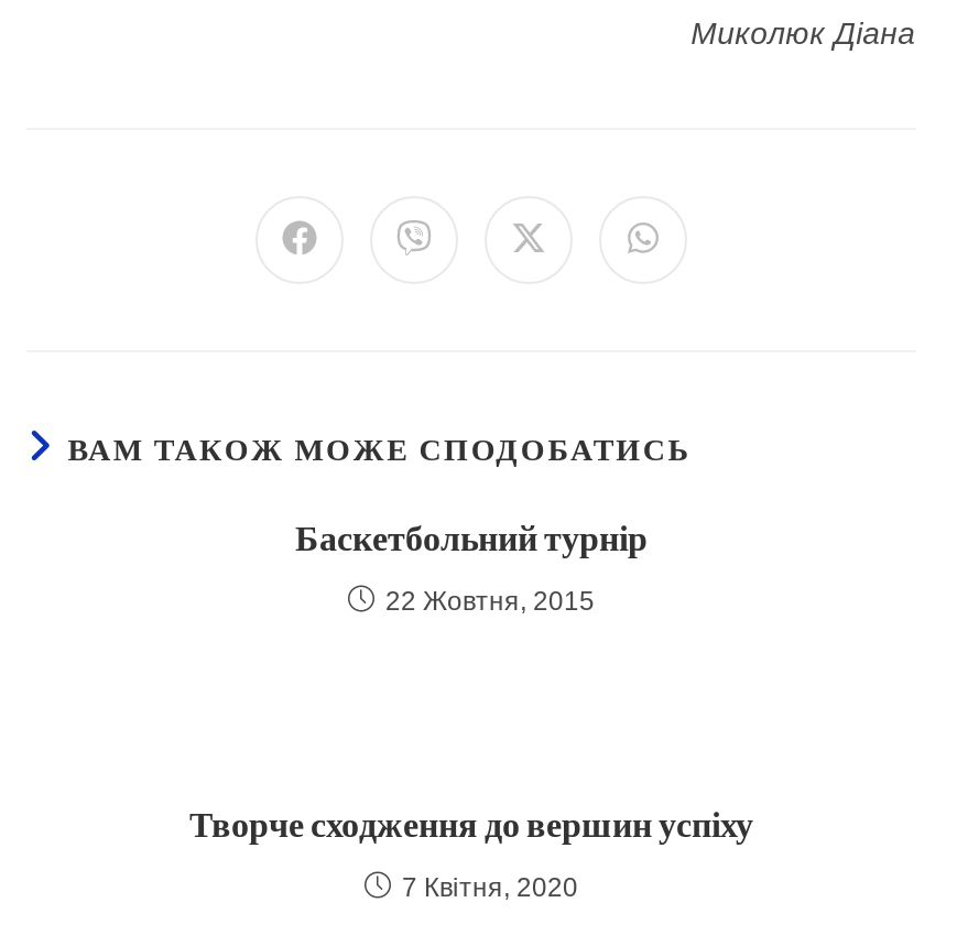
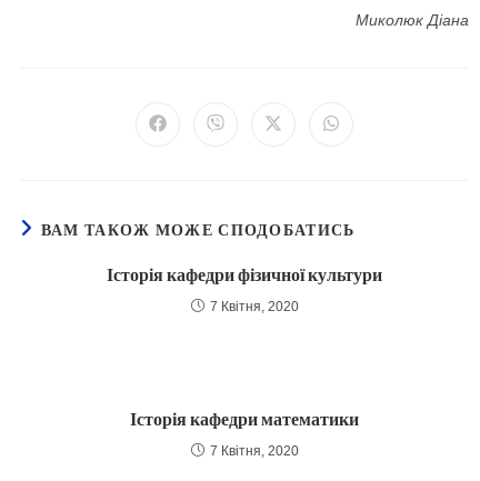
[295,520,648,562] Баскетбольний турнір -> [107,265,382,287] Історія кафедри фізичної культури
[385,586,595,617] 22 Жовтня, 2015 -> [209,299,298,314] 7 Квітня, 2020
[189,806,753,848] Творче сходження до вершин успіху -> [130,410,359,431] Історія кафедри математики

